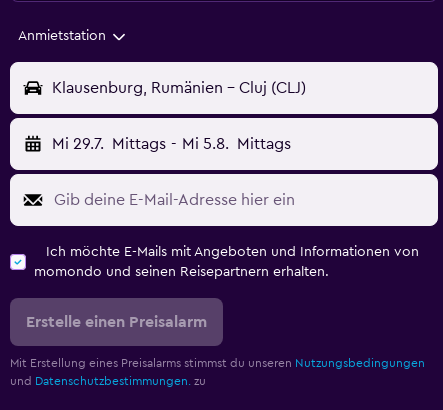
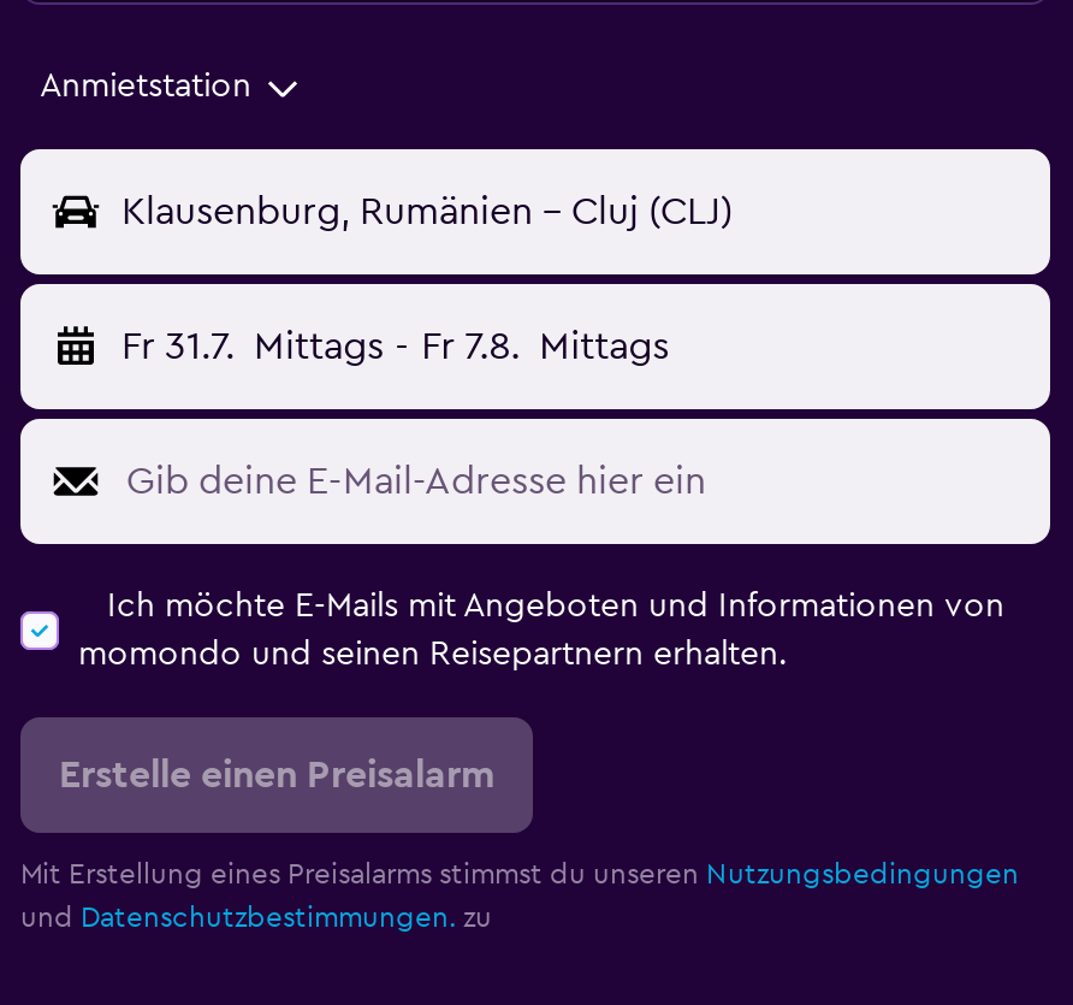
[52,136,291,152] Mi 29.7. Mittags - Mi 5.8. Mittags -> [121,328,669,367] Fr 31.7. Mittags - Fr 7.8. Mittags

